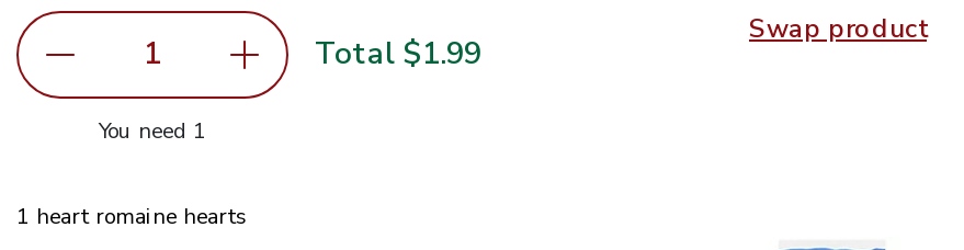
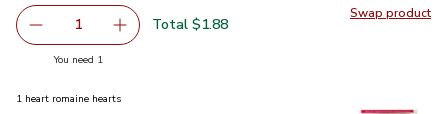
[315,32,481,74] Total $1.99 -> [152,15,228,34] Total $1.88

